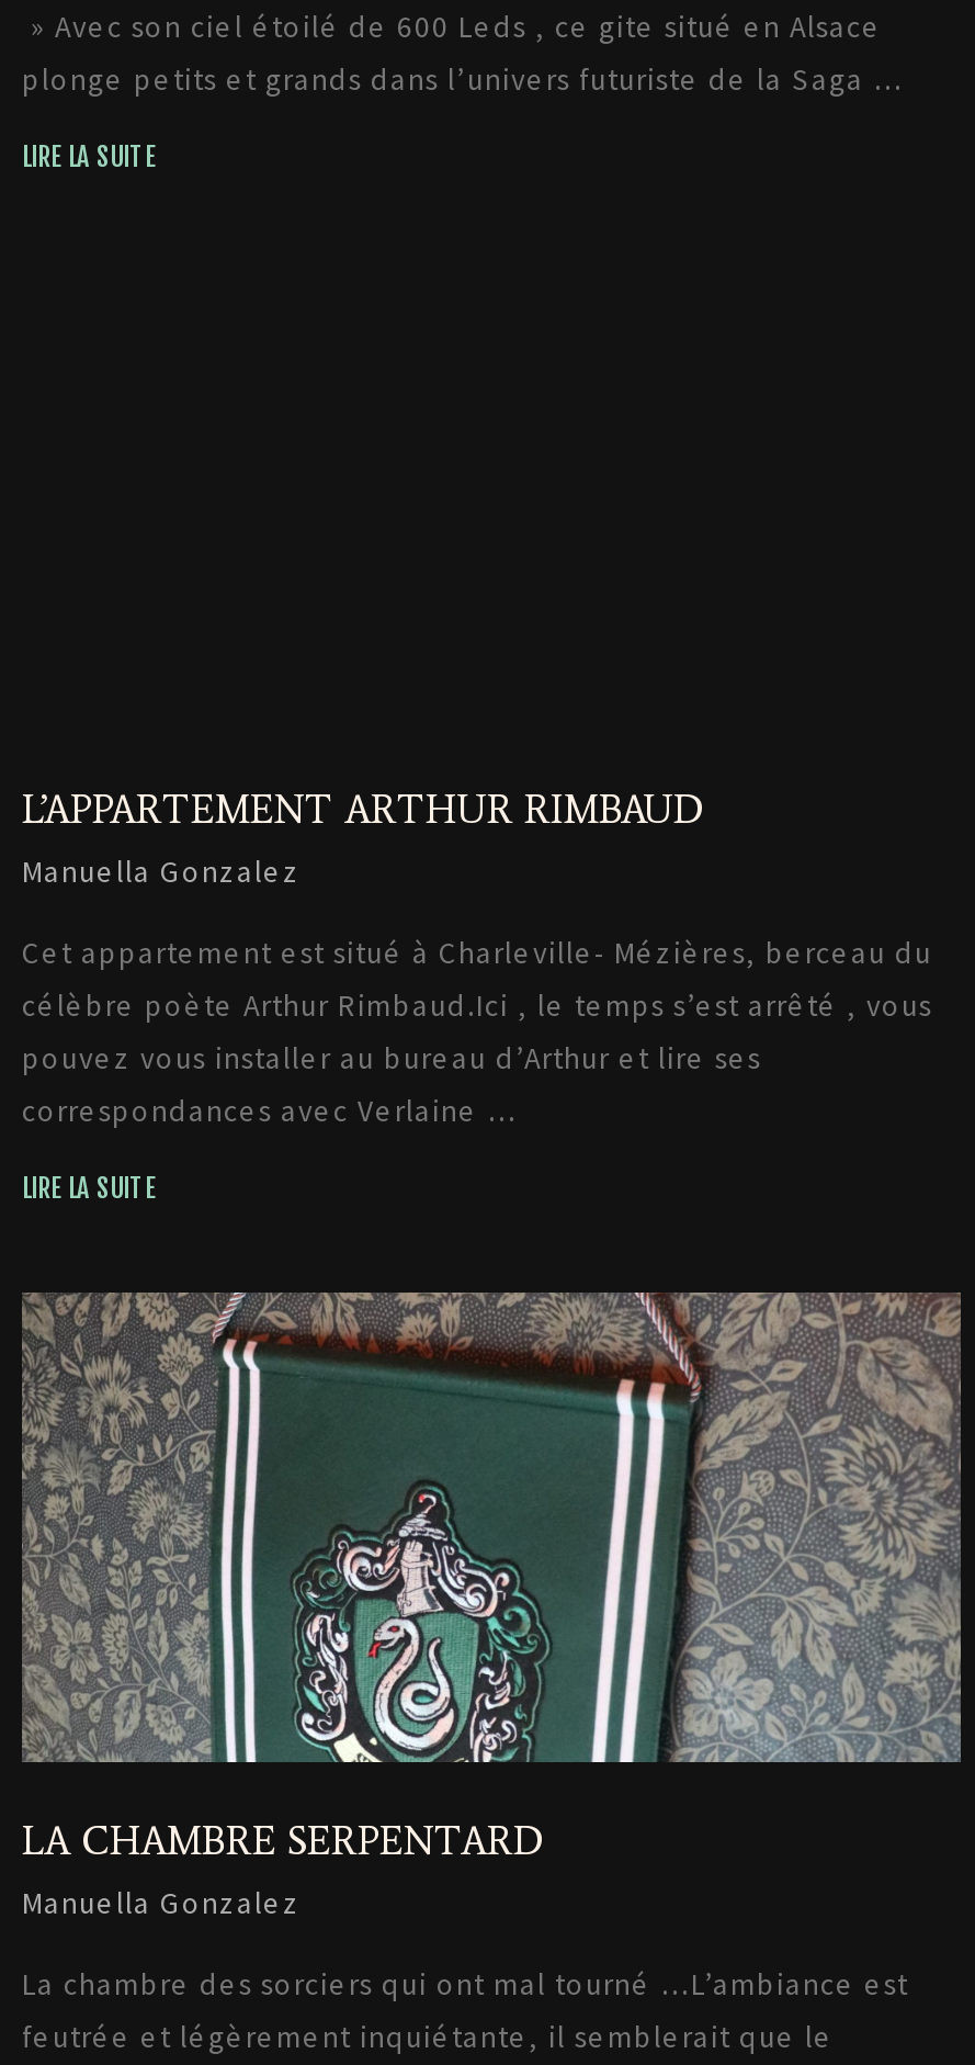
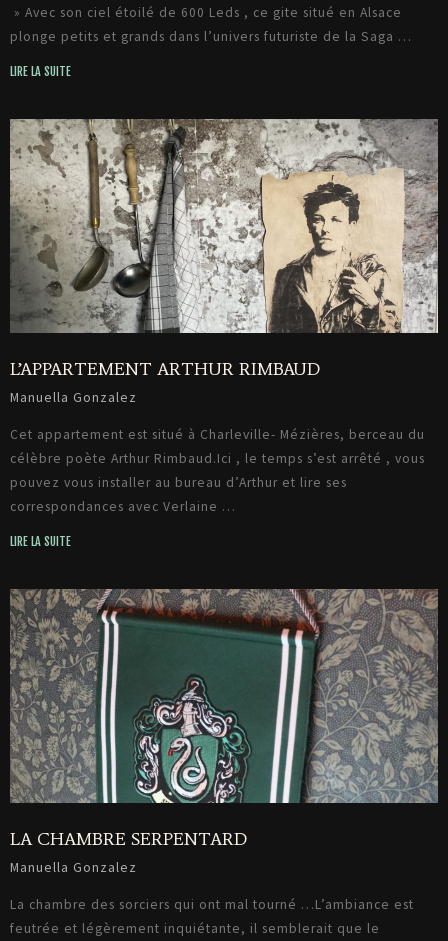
none -> [9,118,439,334] [image]

